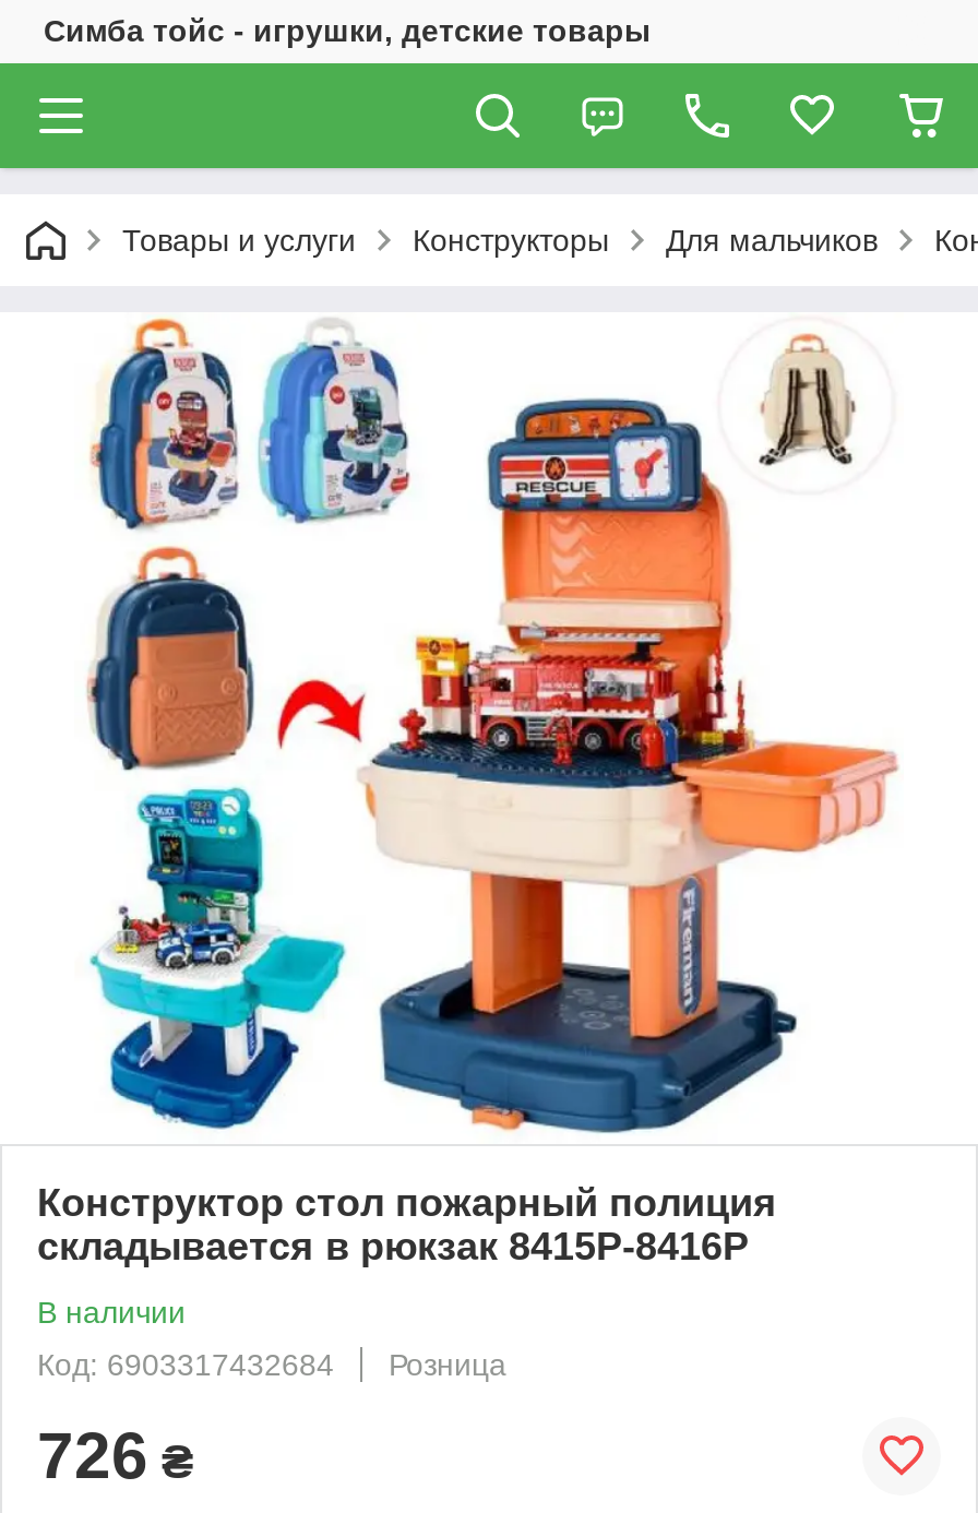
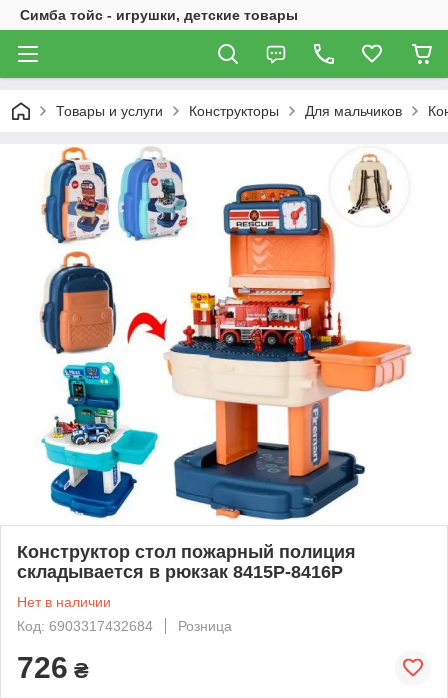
[37,1294,186,1329] В наличии -> [17,594,111,610] Нет в наличии

